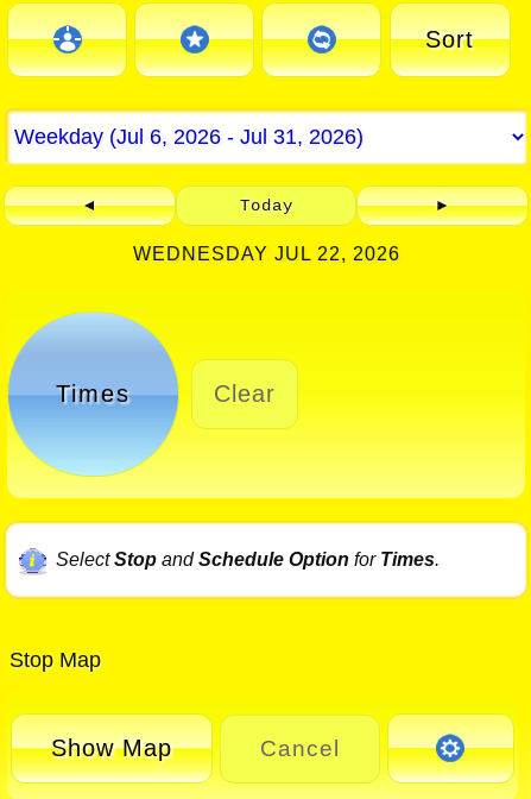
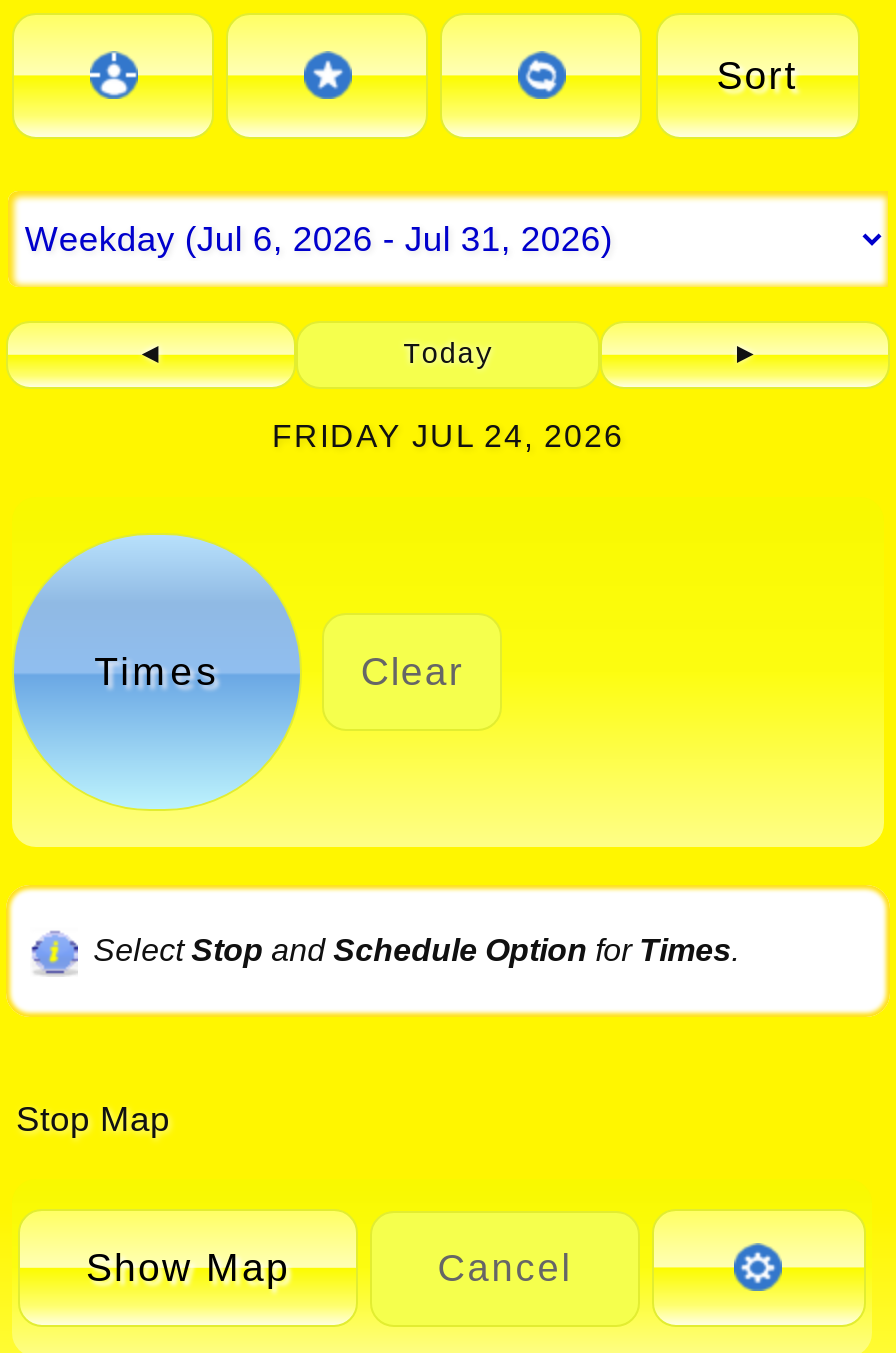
[132,244,400,264] WEDNESDAY JUL 22, 2026 -> [272,419,624,453] FRIDAY JUL 24, 2026

